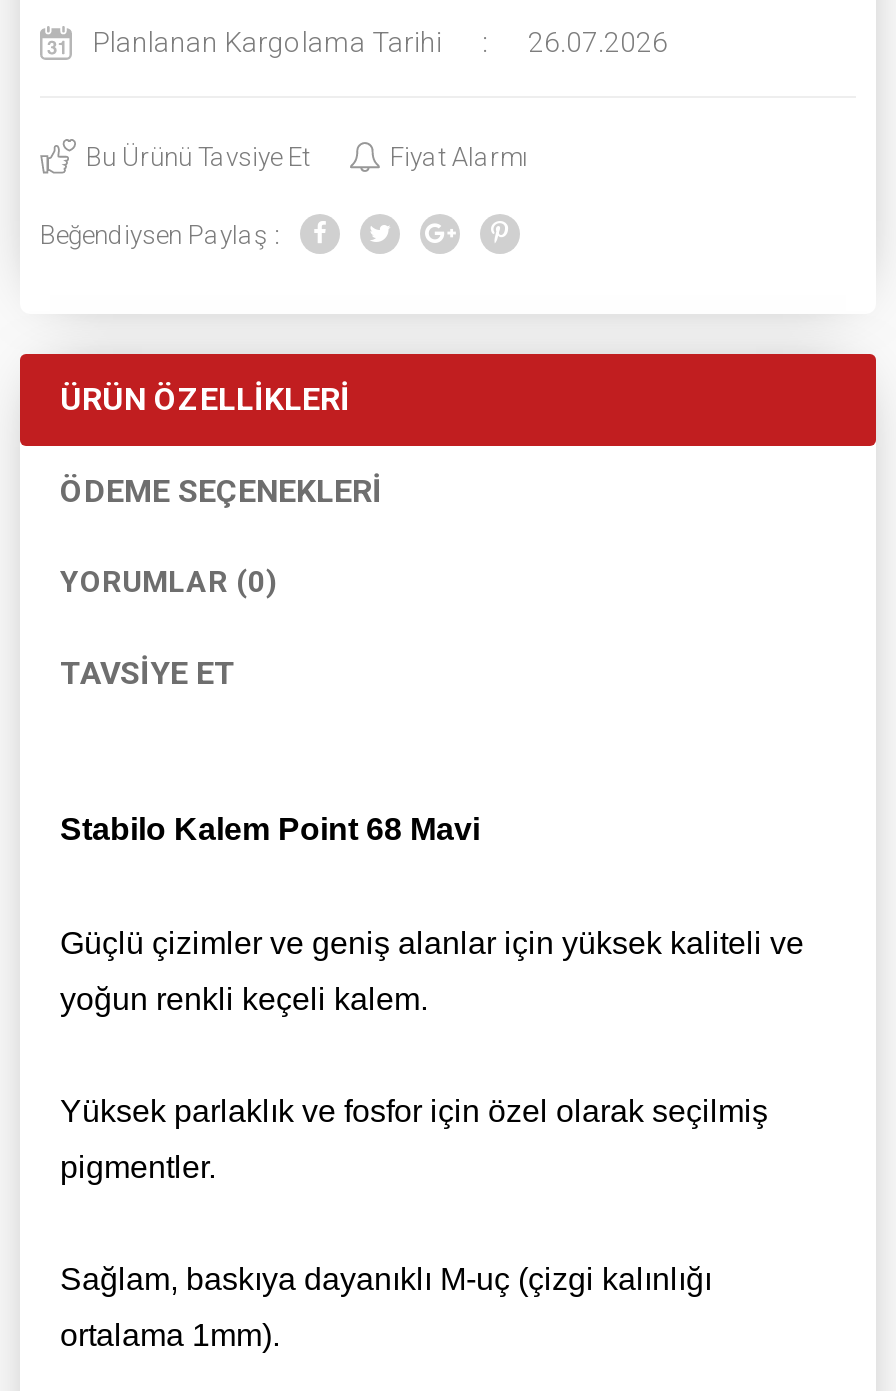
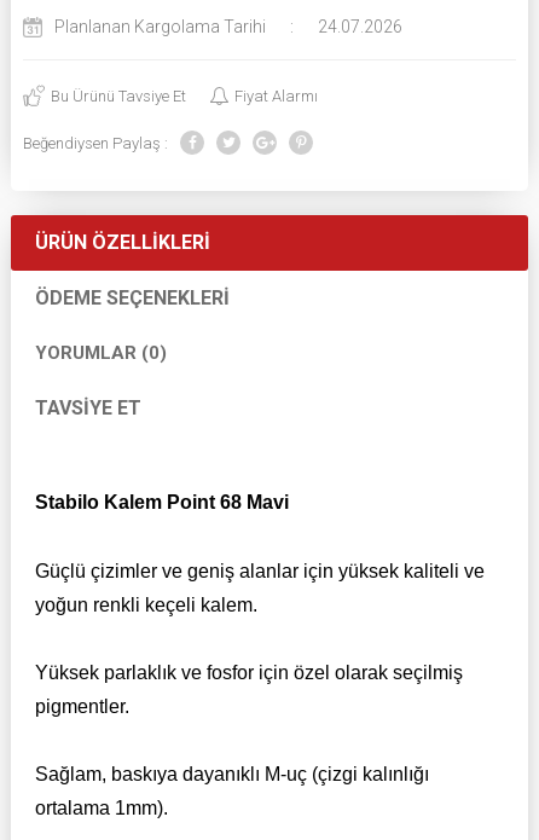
[528,26,668,58] 26.07.2026 -> [318,17,402,36] 24.07.2026

